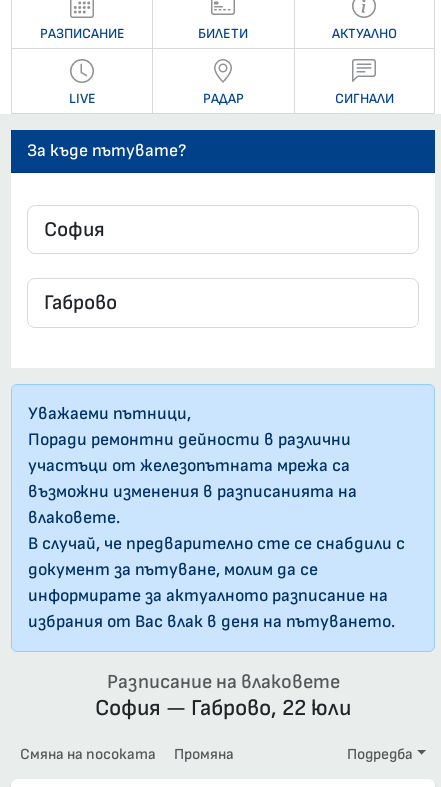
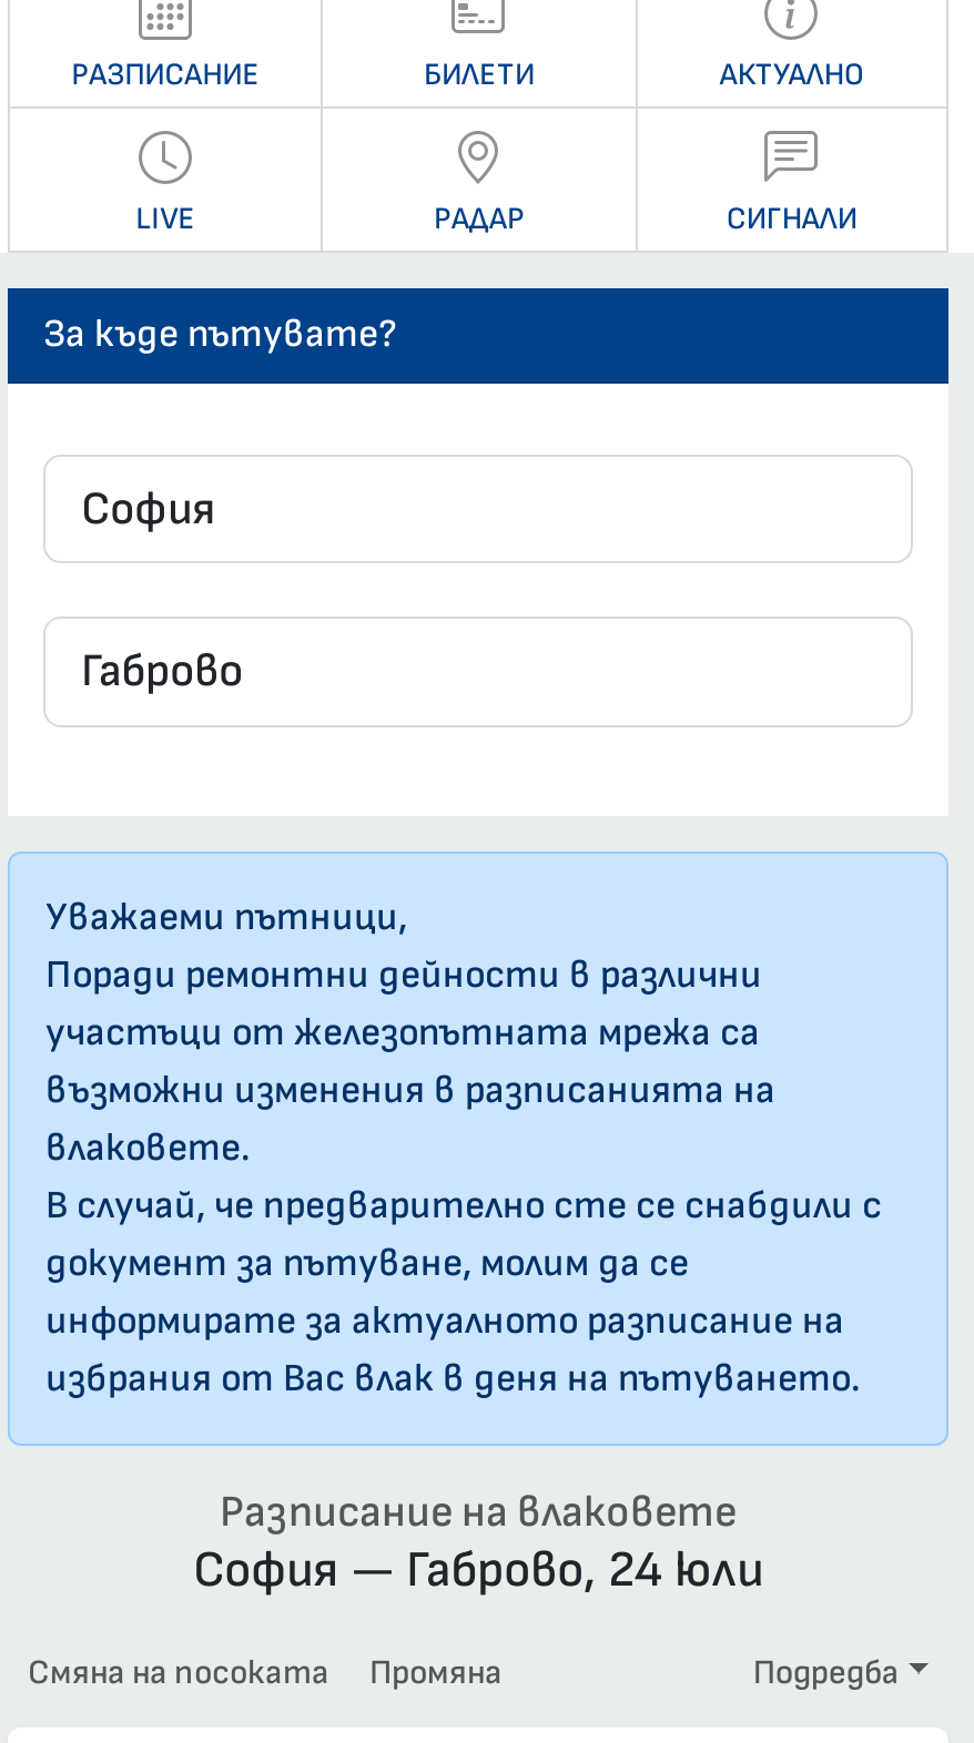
[95,693,351,721] София — Габрово, 22 юли -> [193,1538,763,1600] София — Габрово, 24 юли

